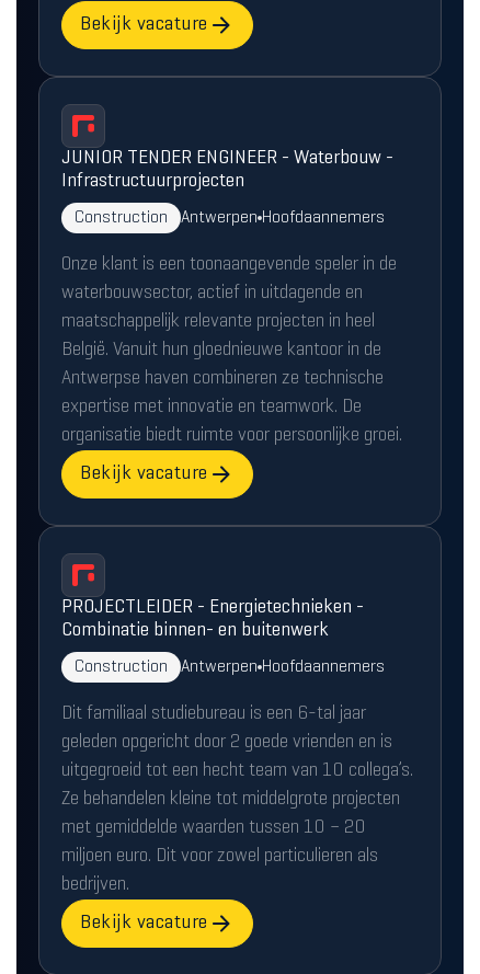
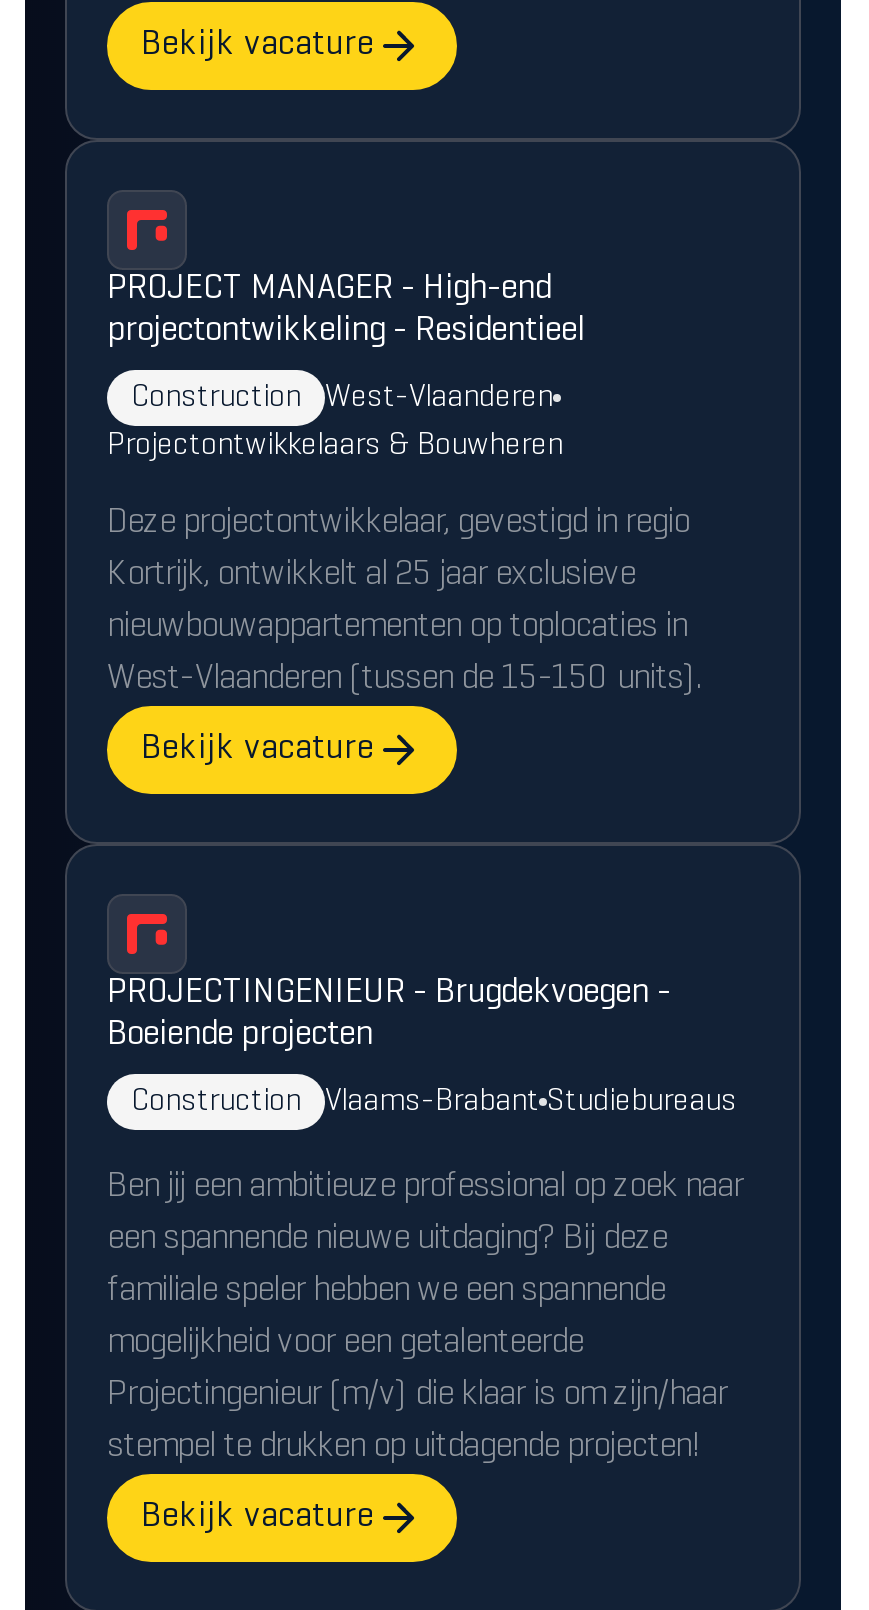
[61,150,393,191] JUNIOR TENDER ENGINEER - Waterbouw - | Infrastructuurprojecten -> [107,274,585,348] PROJECT MANAGER - High-end | projectontwikkeling - Residentieel
[61,210,402,445] Antwerpen Hoofdaannemers | Onze klant is een toonaangevende speler in de | waterbouwsector, actief in uitdagende en | maatschappelijk relevante projecten in heel | België. Vanuit hun gloednieuwe kantoor in de | Antwerpse haven combineren ze technische | expertise met innovatie en teamwork. De | organisatie biedt ruimte voor persoonlijke groei. -> [107,384,701,696] West-Vlaanderen | Projectontwikkelaars & Bouwheren | Deze projectontwikkelaar, gevestigd in regio | Kortrijk, ontwikkelt al 25 jaar exclusieve | nieuwbouwappartementen op toplocaties in | West-Vlaanderen (tussen de 15-150 units).
[61,599,364,640] PROJECTLEIDER - Energietechnieken - | Combinatie binnen- en buitenwerk -> [107,978,671,1052] PROJECTINGENIEUR - Brugdekvoegen - | Boeiende projecten
[61,660,413,894] Antwerpen Hoofdaannemers | Dit familiaal studiebureau is een 6-tal jaar | geleden opgericht door 2 goede vrienden en is | uitgegroeid tot een hecht team van 10 collega’s. | Ze behandelen kleine tot middelgrote projecten | met gemiddelde waarden tussen 10 – 20 | miljoen euro. Dit voor zowel particulieren als | bedrijven. -> [107,1088,743,1464] Vlaams-Brabant Studiebureaus | Ben jij een ambitieuze professional op zoek naar | een spannende nieuwe uitdaging? Bij deze | familiale speler hebben we een spannende | mogelijkheid voor een getalenteerde | Projectingenieur (m/v) die klaar is om zijn/haar | stempel te drukken op uitdagende projecten!

